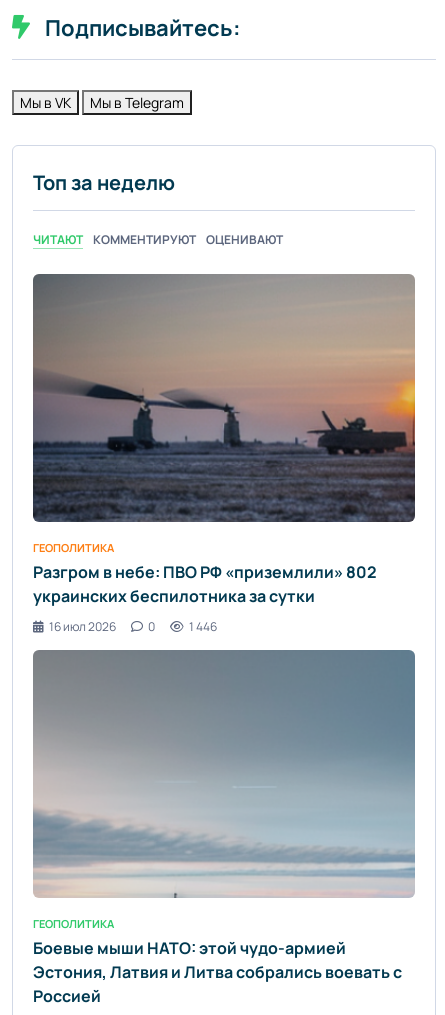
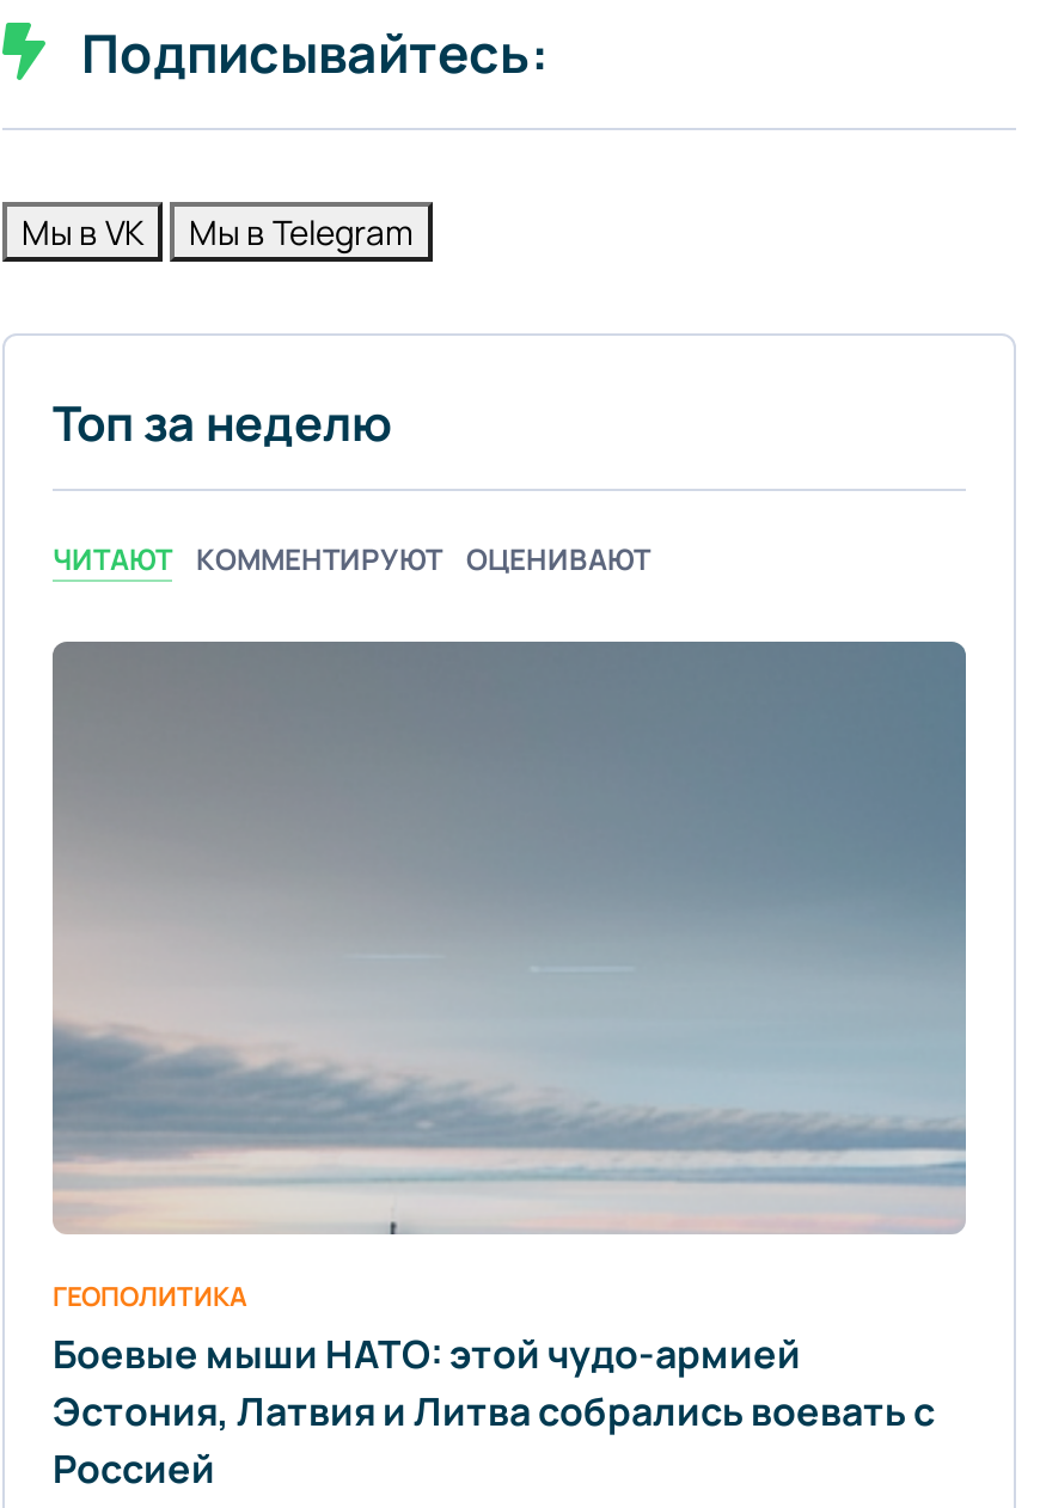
[32,274,416,523] [image] -> [50,642,968,1213] [image]
[33,561,377,635] Разгром в небе: ПВО РФ «приземлили» 802 | украинских беспилотника за сутки | 16 июл 2026 | 0 | 1 446 -> none
[33,916,114,931] ГЕОПОЛИТИКА -> none

